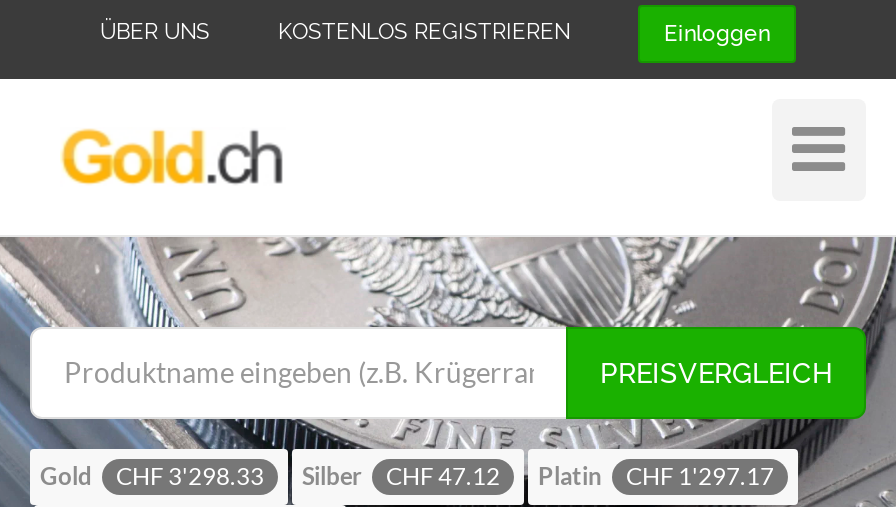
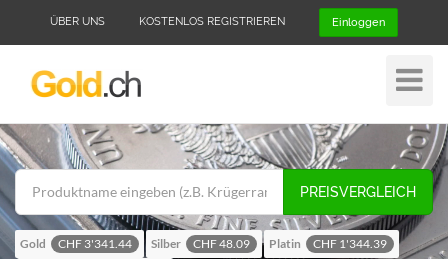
[116,462,264,492] CHF 3'298.33 -> [58,236,132,251] CHF 3'341.44
[386,462,500,492] CHF 47.12 -> [193,236,250,251] CHF 48.09
[626,462,774,492] CHF 1'297.17 -> [313,236,387,251] CHF 1'344.39

